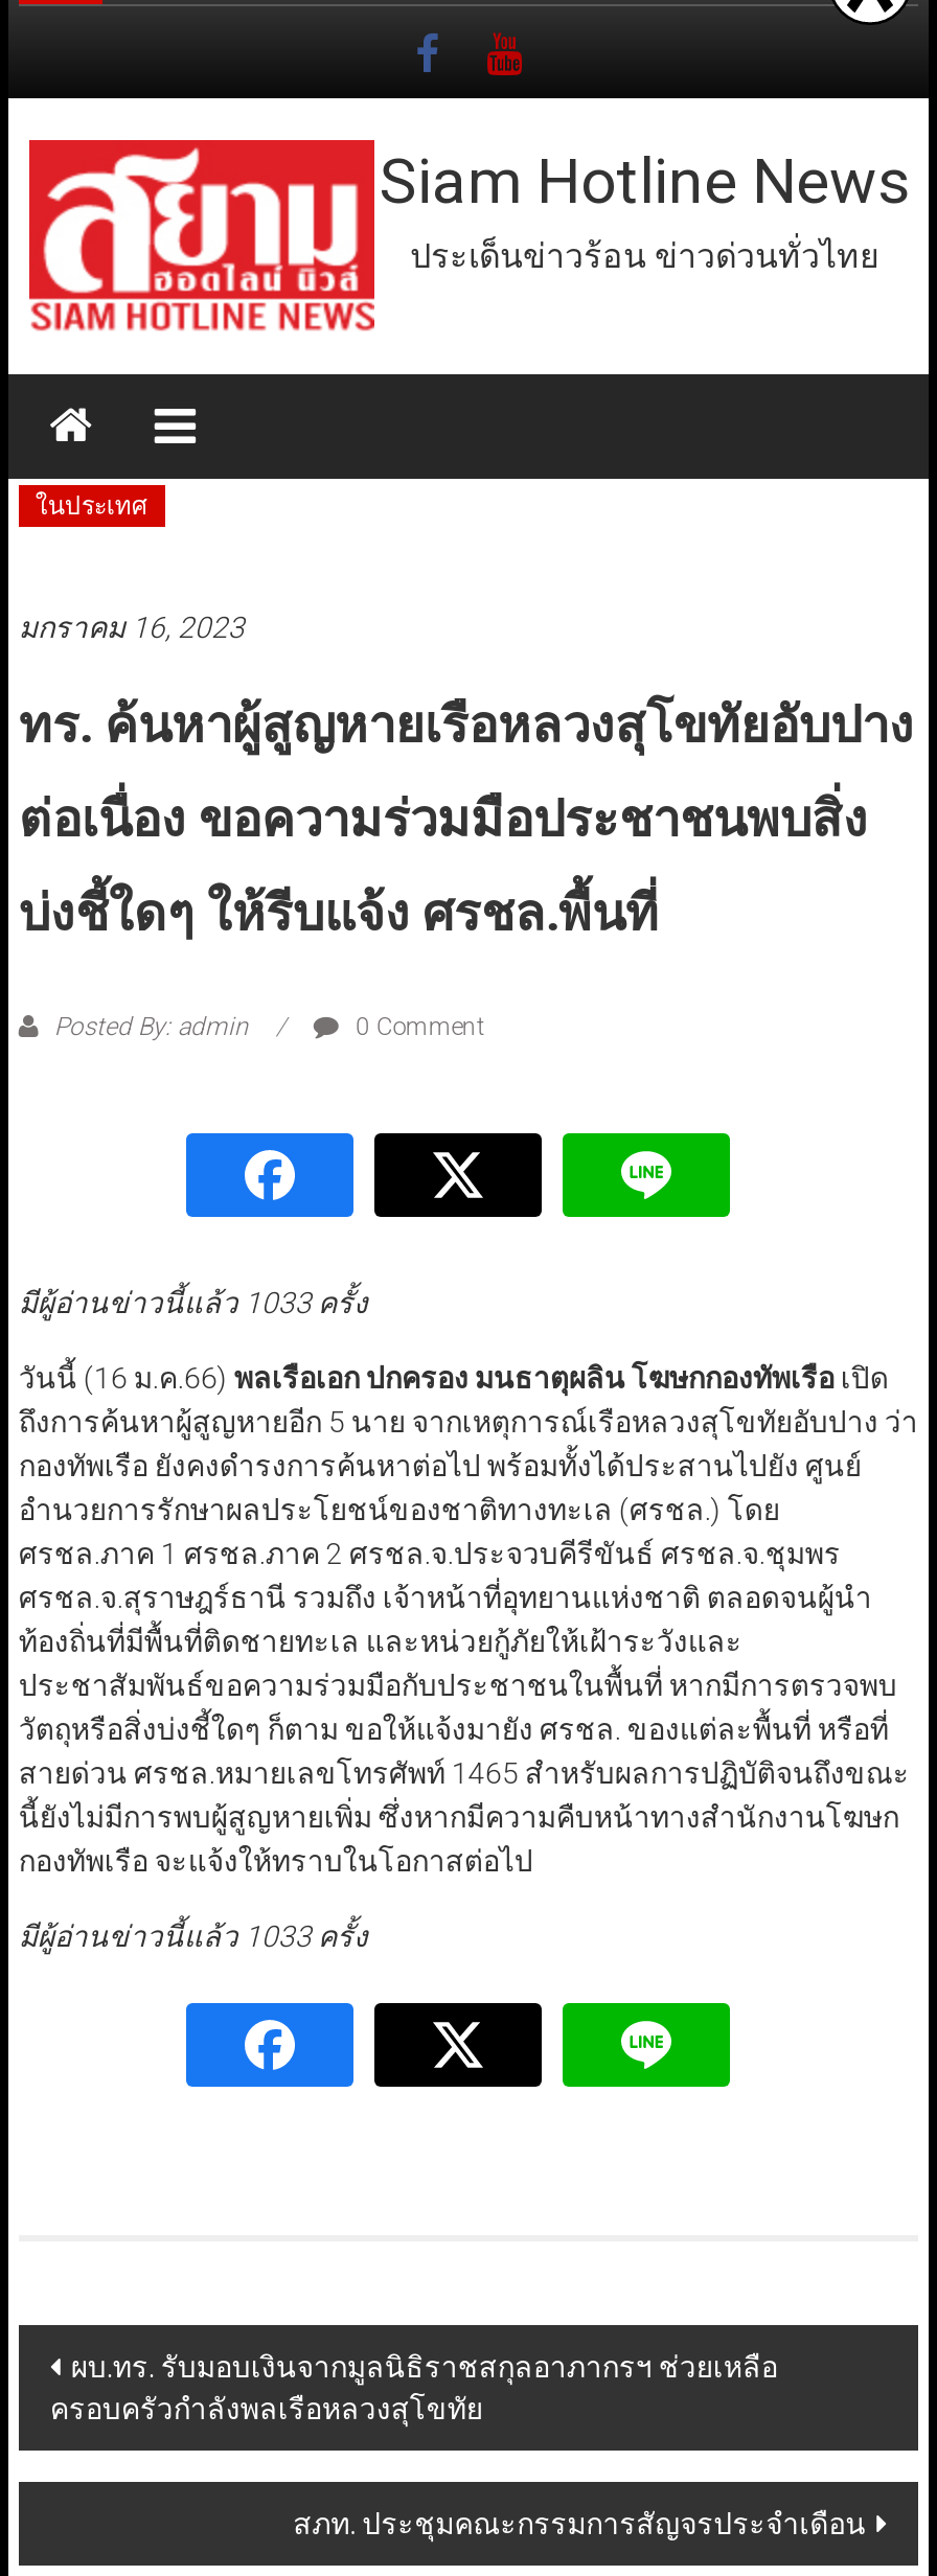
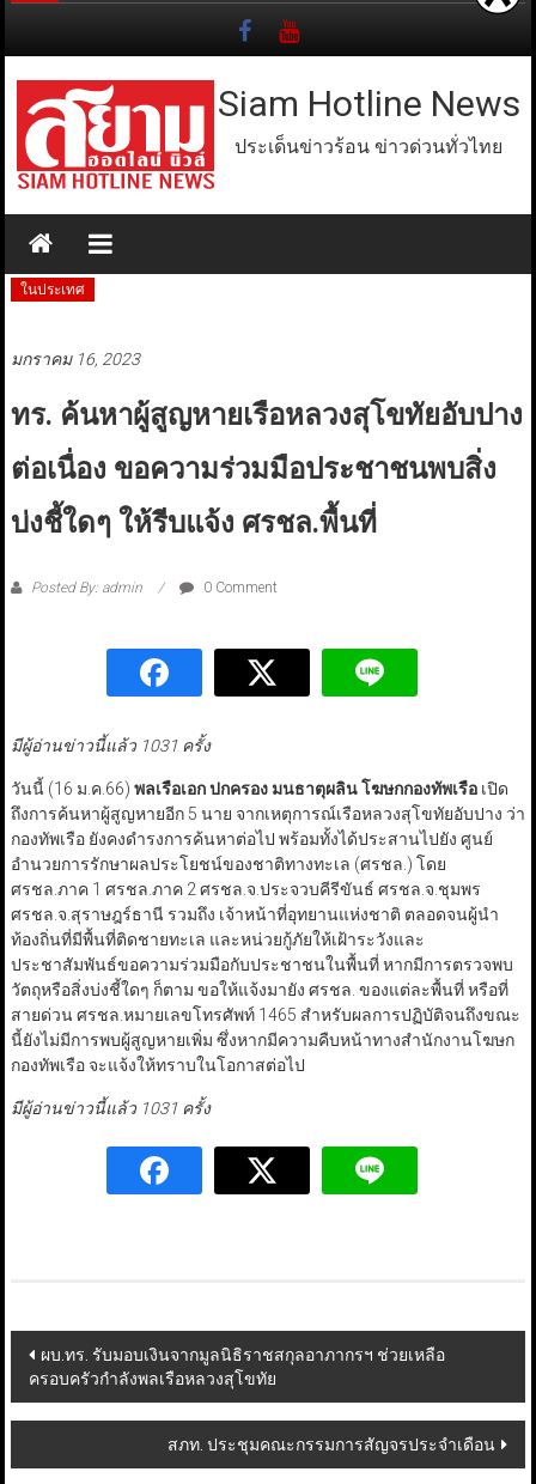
[19,1287,368,1320] มีผู้อ่านข่าวนี้แล้ว 1033 ครั้ง -> [11,736,210,756] มีผู้อ่านข่าวนี้แล้ว 1031 ครั้ง
[19,1920,368,1954] มีผู้อ่านข่าวนี้แล้ว 1033 ครั้ง -> [11,1099,210,1118] มีผู้อ่านข่าวนี้แล้ว 1031 ครั้ง

